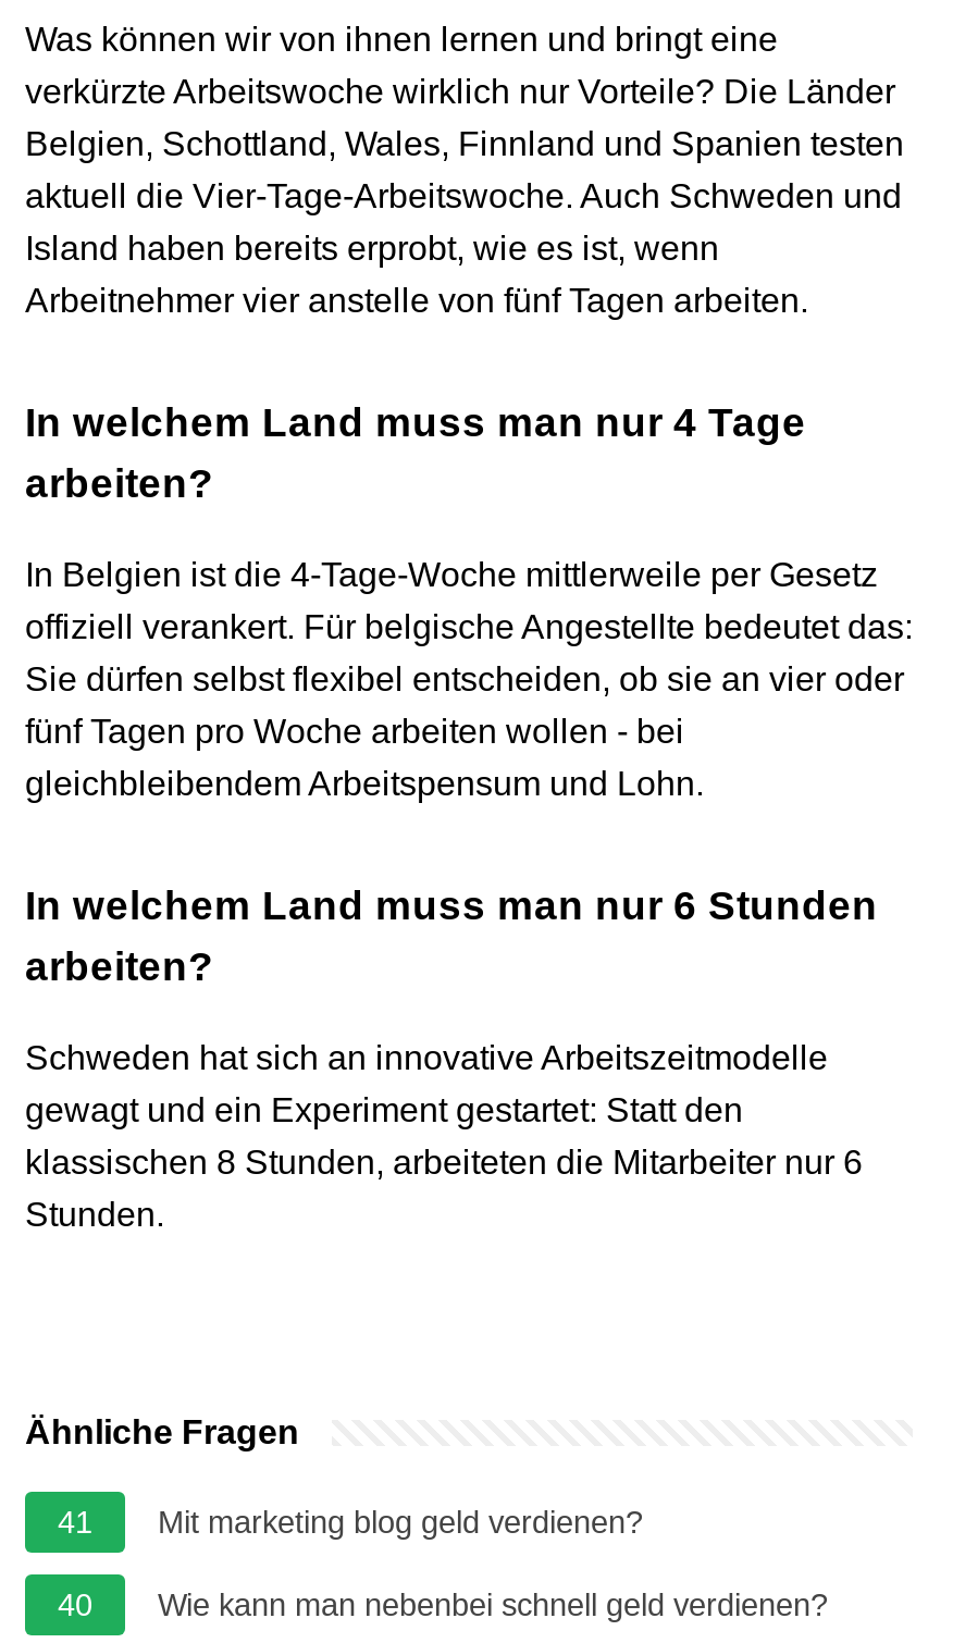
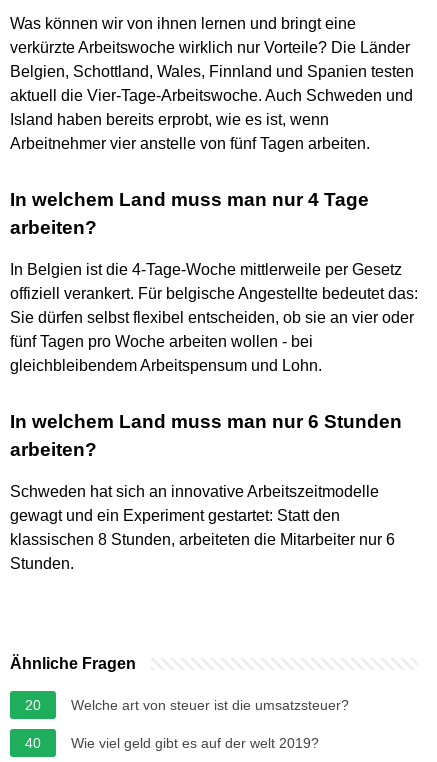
[58,1504,643,1539] 41 | Mit marketing blog geld verdienen? -> [25,696,349,712] 20 | Welche art von steuer ist die umsatzsteuer?
[158,1586,828,1621] Wie kann man nebenbei schnell geld verdienen? -> [71,734,319,750] Wie viel geld gibt es auf der welt 2019?

